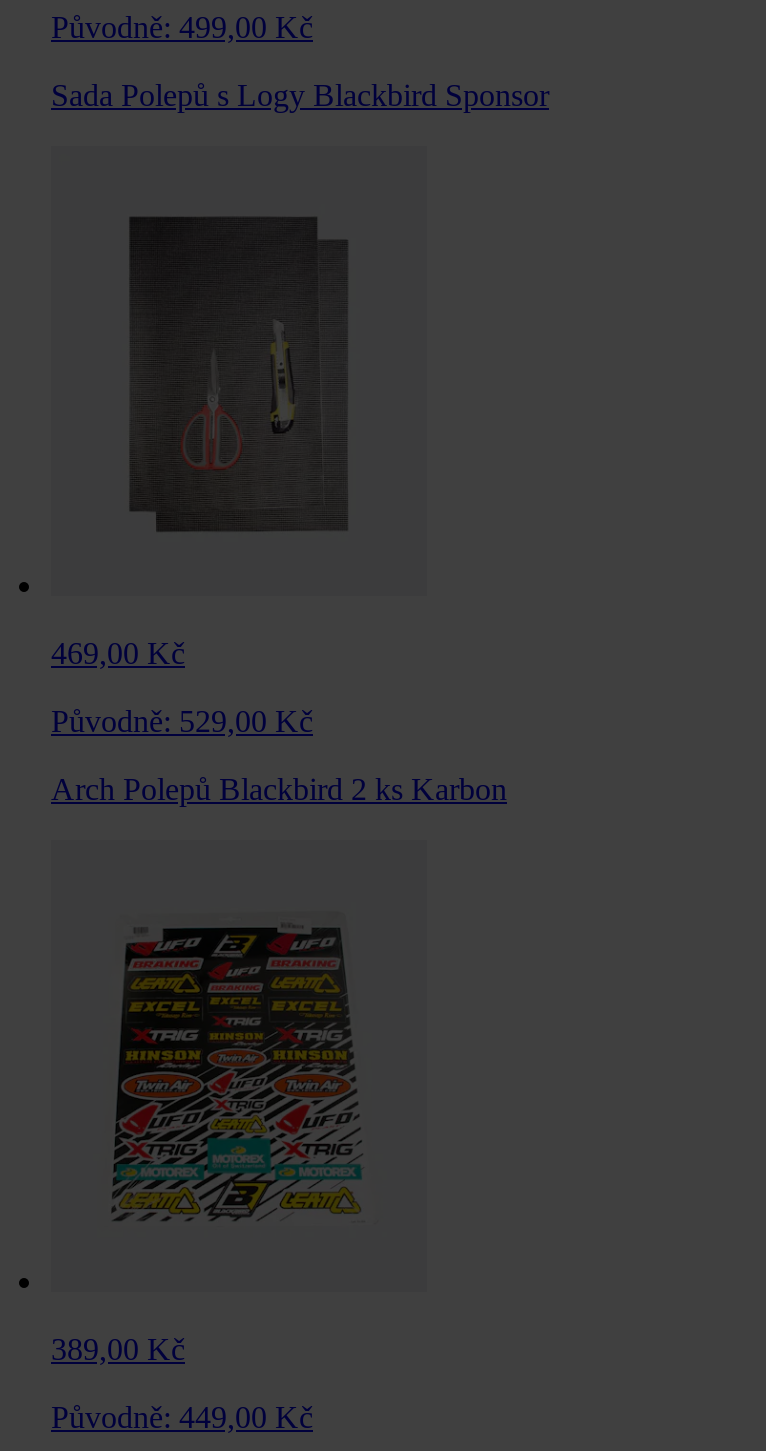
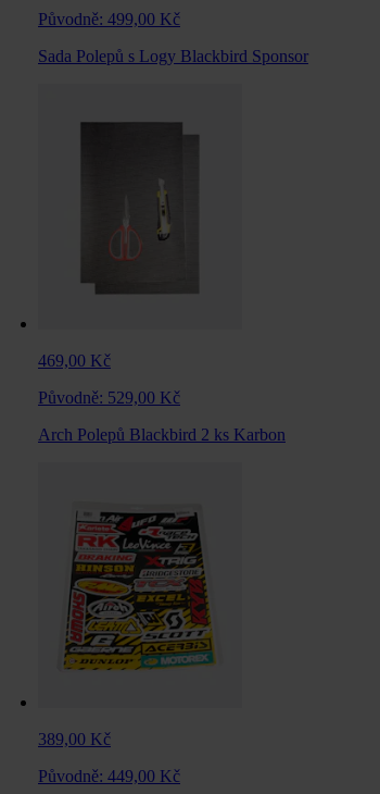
[99,925,379,1223] [image] -> [63,509,217,671] [image]

